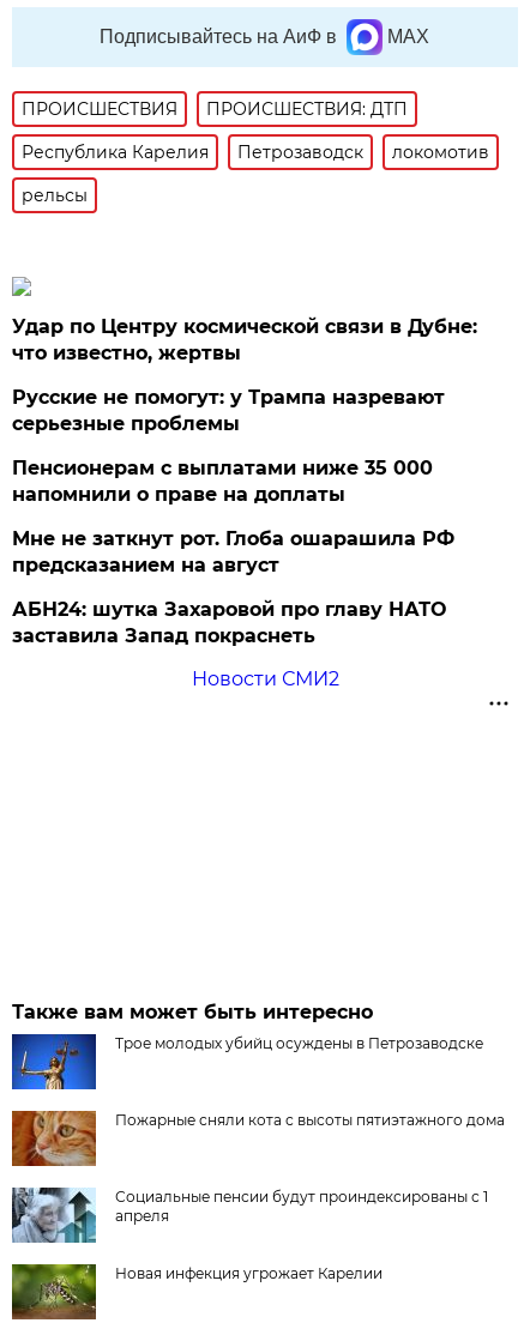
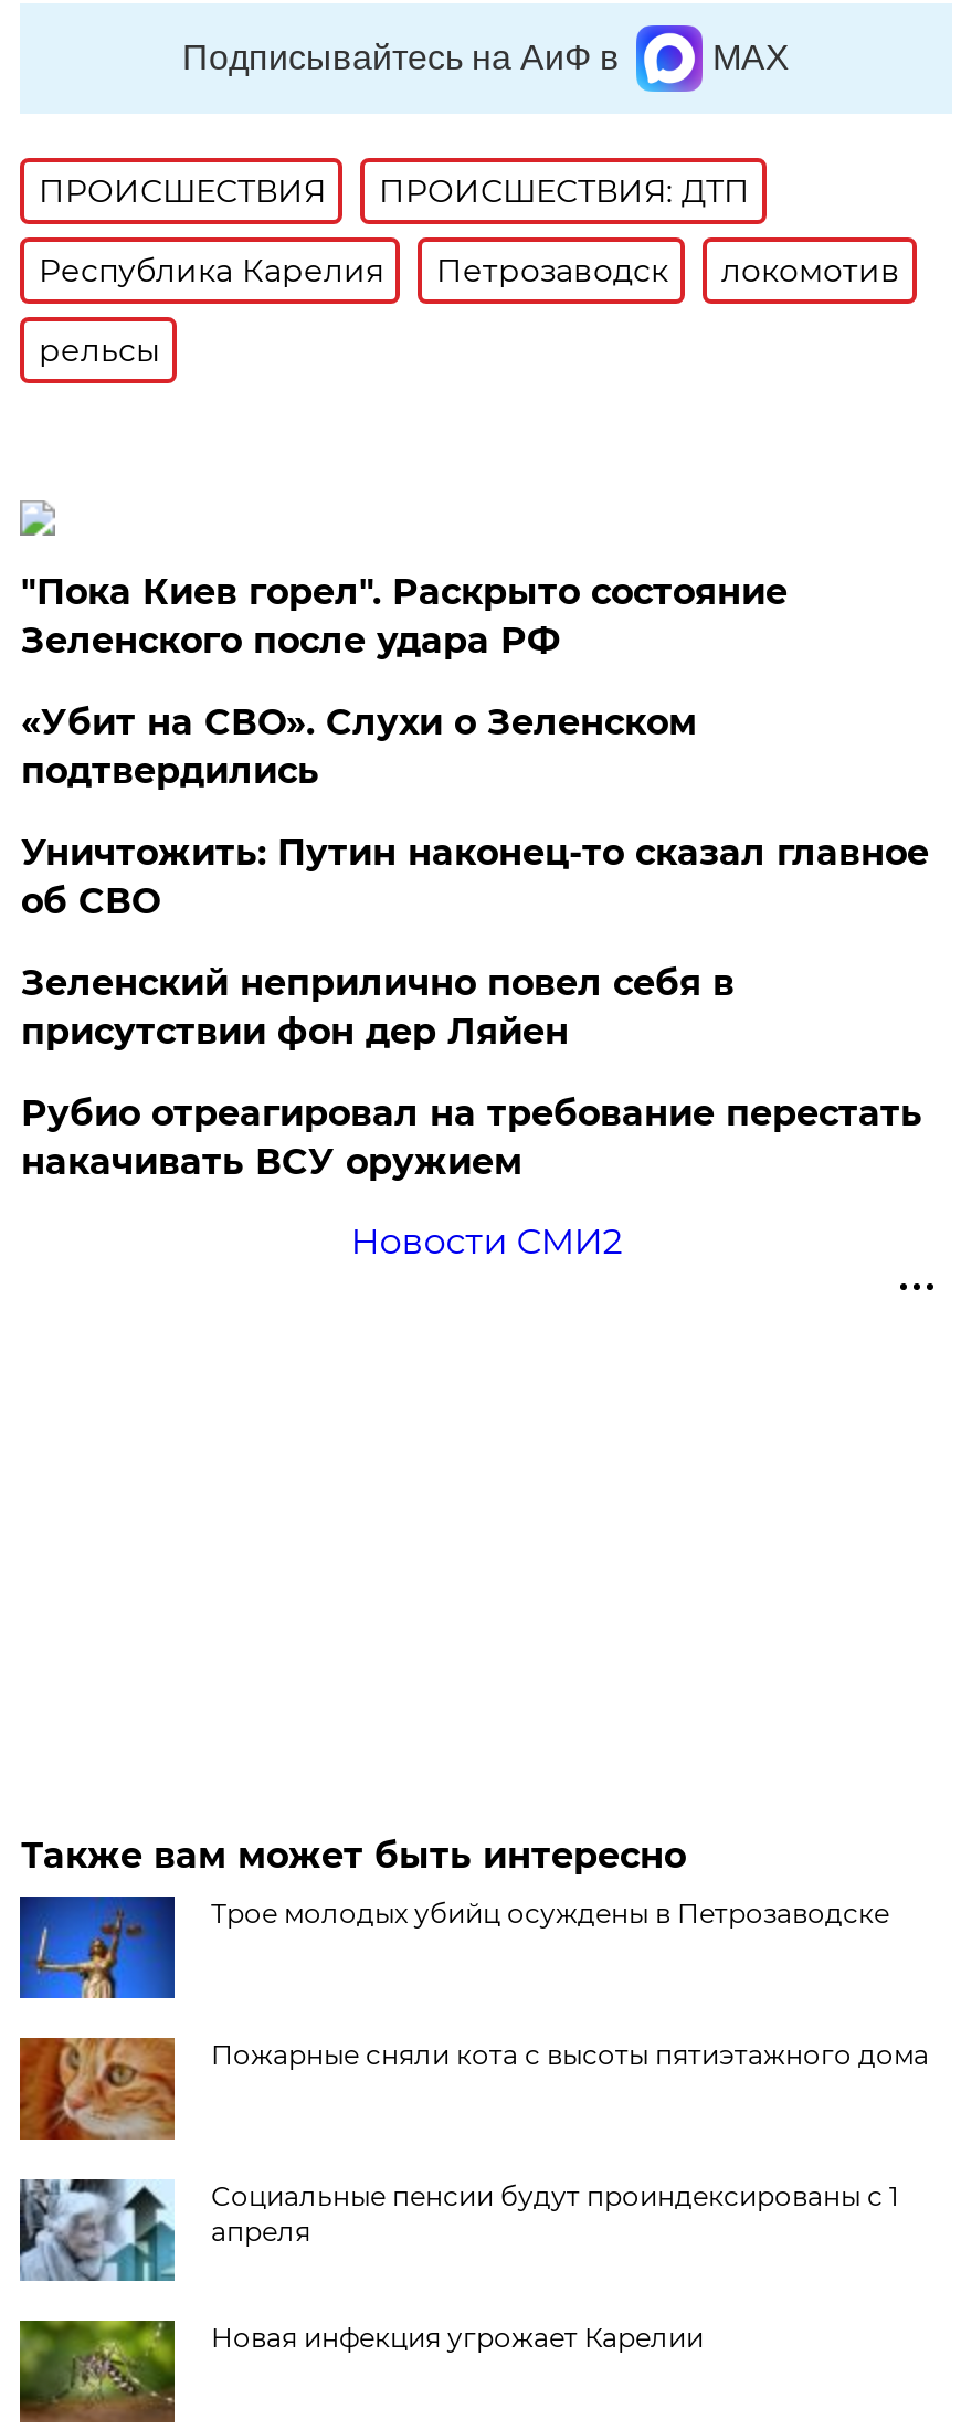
[12,315,478,364] Удар по Центру космической связи в Дубне: | что известно, жертвы -> [21,571,787,662] "Пока Киев горел". Раскрыто состояние | Зеленского после удара РФ
[12,386,445,435] Русские не помогут: у Трампа назревают | серьезные проблемы -> [21,702,697,792] «Убит на СВО». Слухи о Зеленском | подтвердились
[12,457,433,506] Пенсионерам с выплатами ниже 35 000 | напомнили о праве на доплаты -> [21,832,929,923] Уничтожить: Путин наконец-то сказал главное | об СВО
[12,527,455,577] Мне не заткнут рот. Глоба ошарашила РФ | предсказанием на август -> [21,962,734,1053] Зеленский неприлично повел cебя в | присутствии фон дер Ляйен
[12,598,447,647] АБН24: шутка Захаровой про главу НАТО | заставила Запад покраснеть -> [21,1093,922,1183] Рубио отреагировал на требование перестать | накачивать ВСУ оружием

